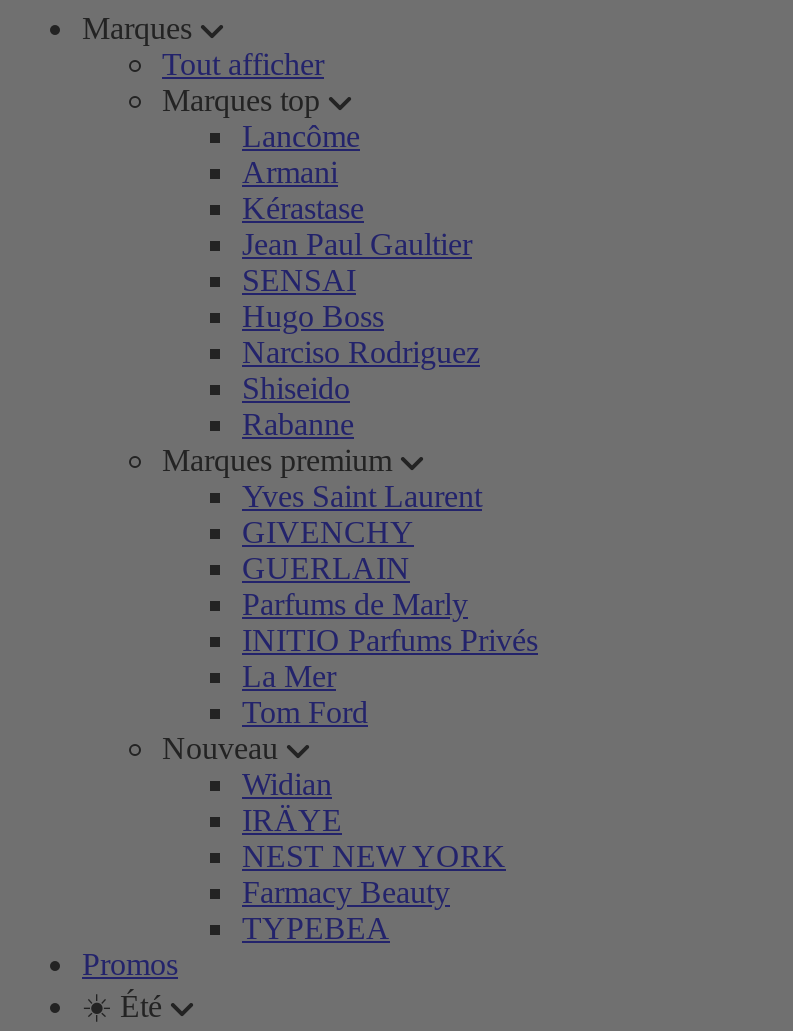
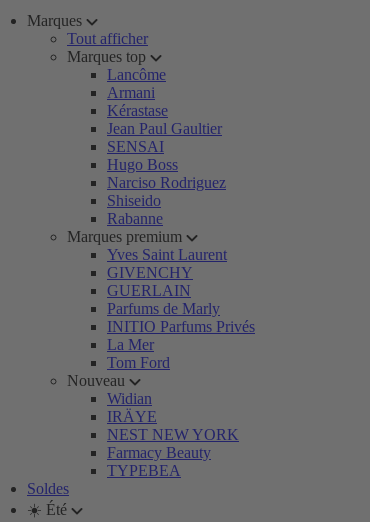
[82,947,178,981] Promos -> [27,480,69,497] Soldes

